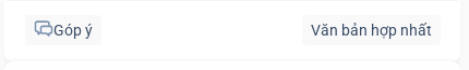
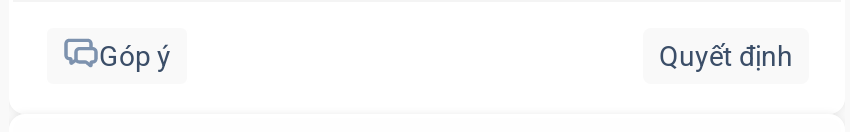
[311,21,432,38] Văn bản hợp nhất -> [659,39,793,71] Quyết định

